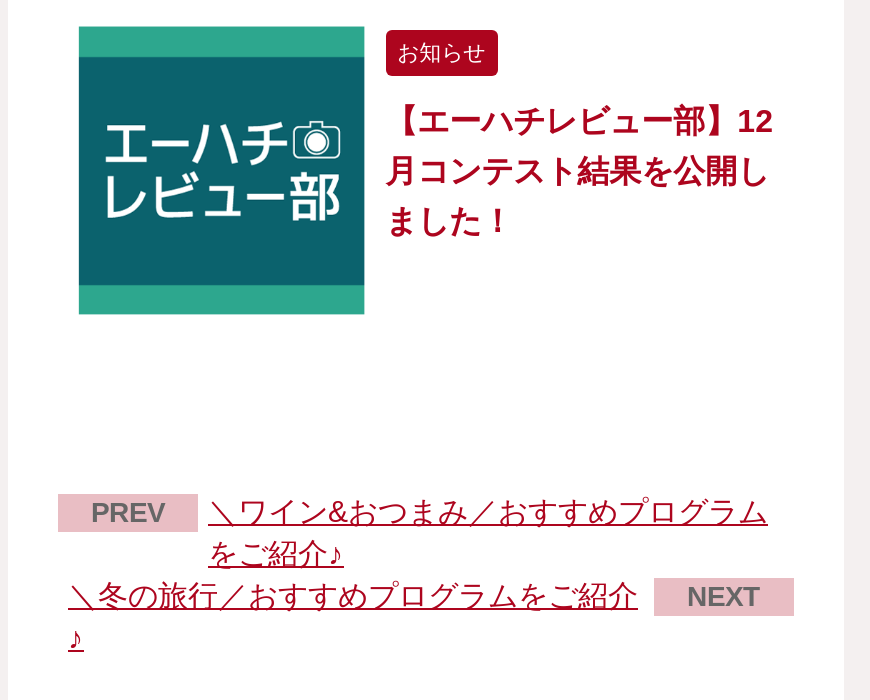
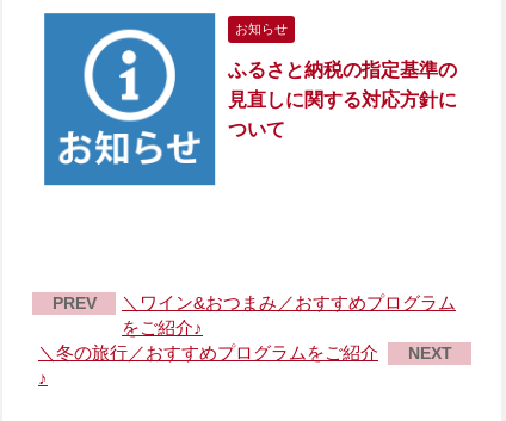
[78,28,773,314] [image] | 【エーハチレビュー部】12 -> [44,13,457,185] [image] | ふるさと納税の指定基準の
[385,155,769,189] 月コンテスト結果を公開し -> [227,90,457,110] 見直しに関する対応方針に
[385,205,513,239] ました！ -> [227,120,285,140] ついて

